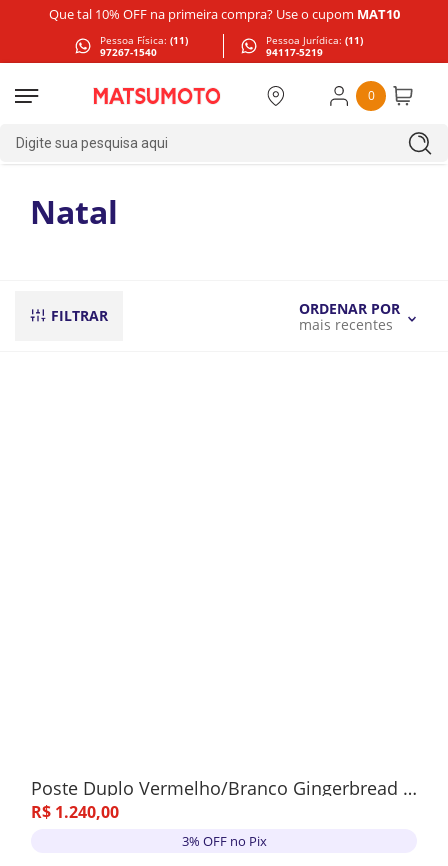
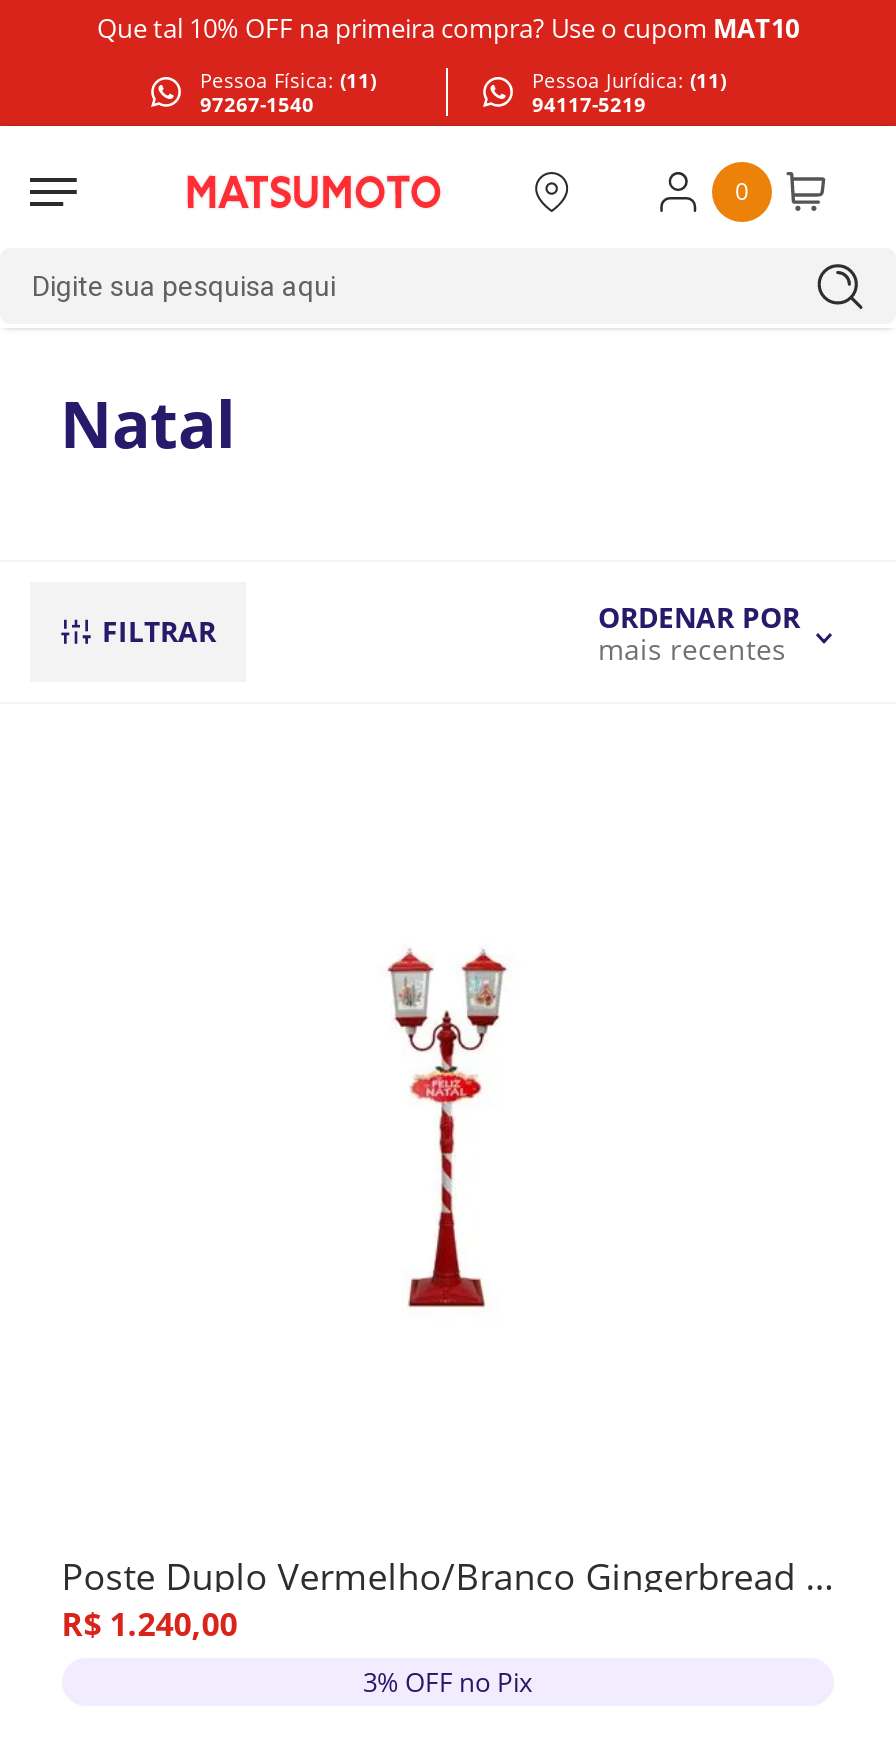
none -> [386,950,508,1310] [image]

